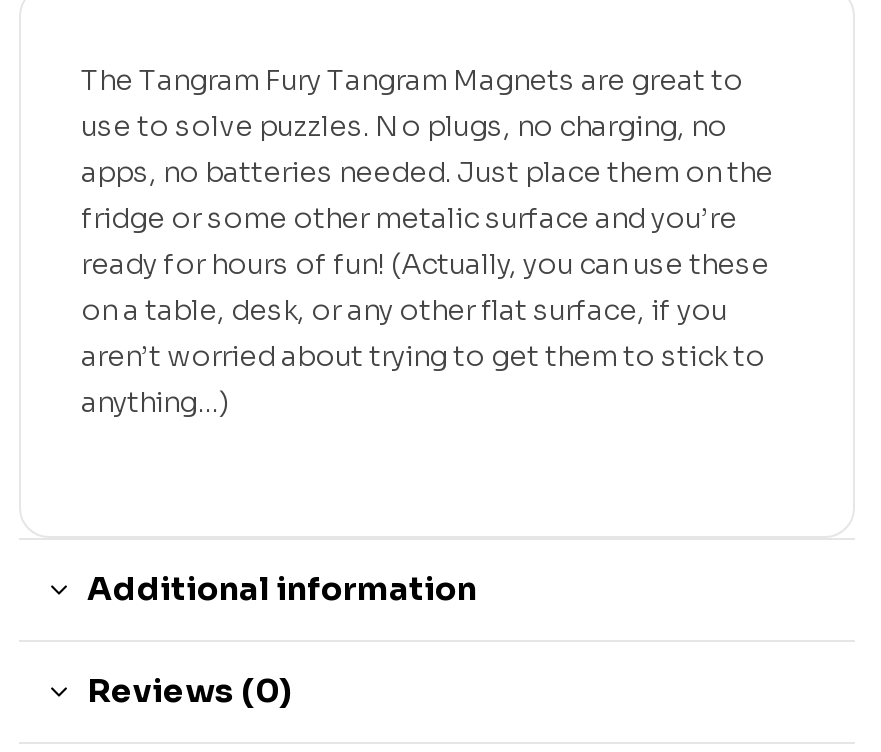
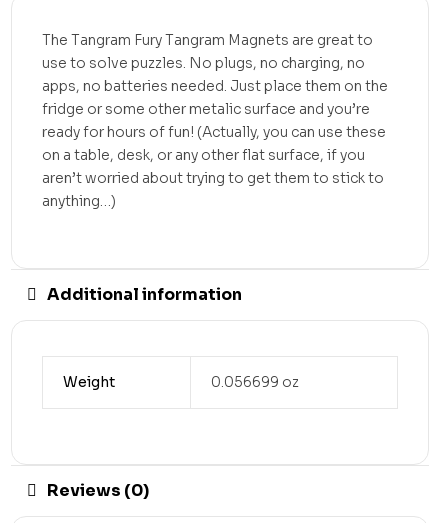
none -> [63,373,299,391] Weight | 0.056699 oz

